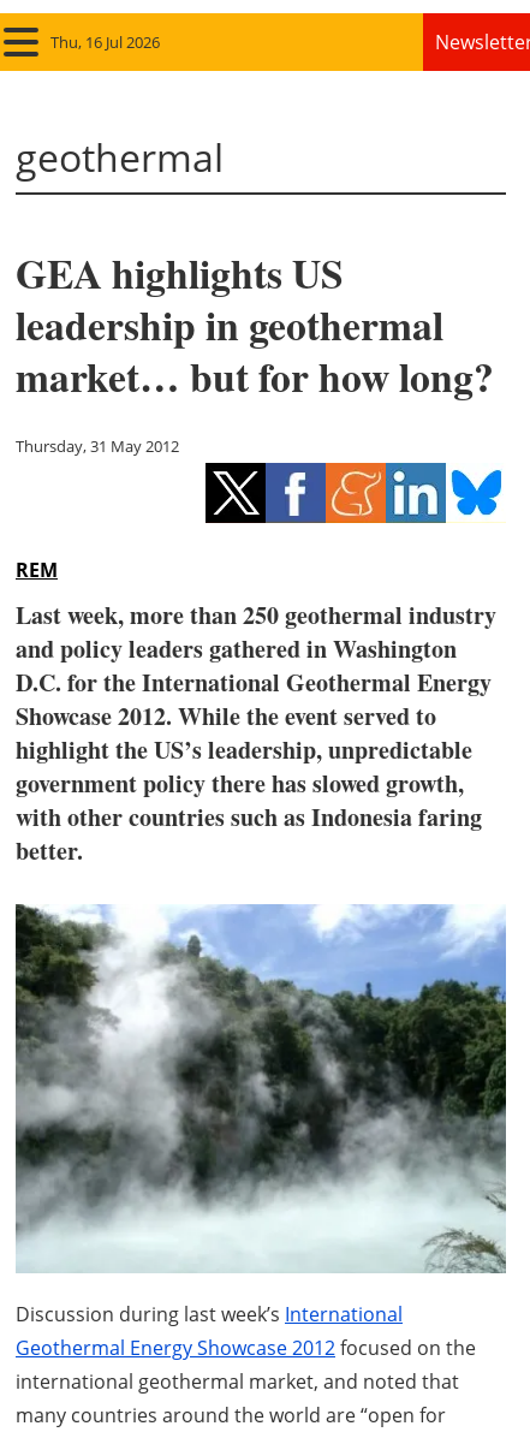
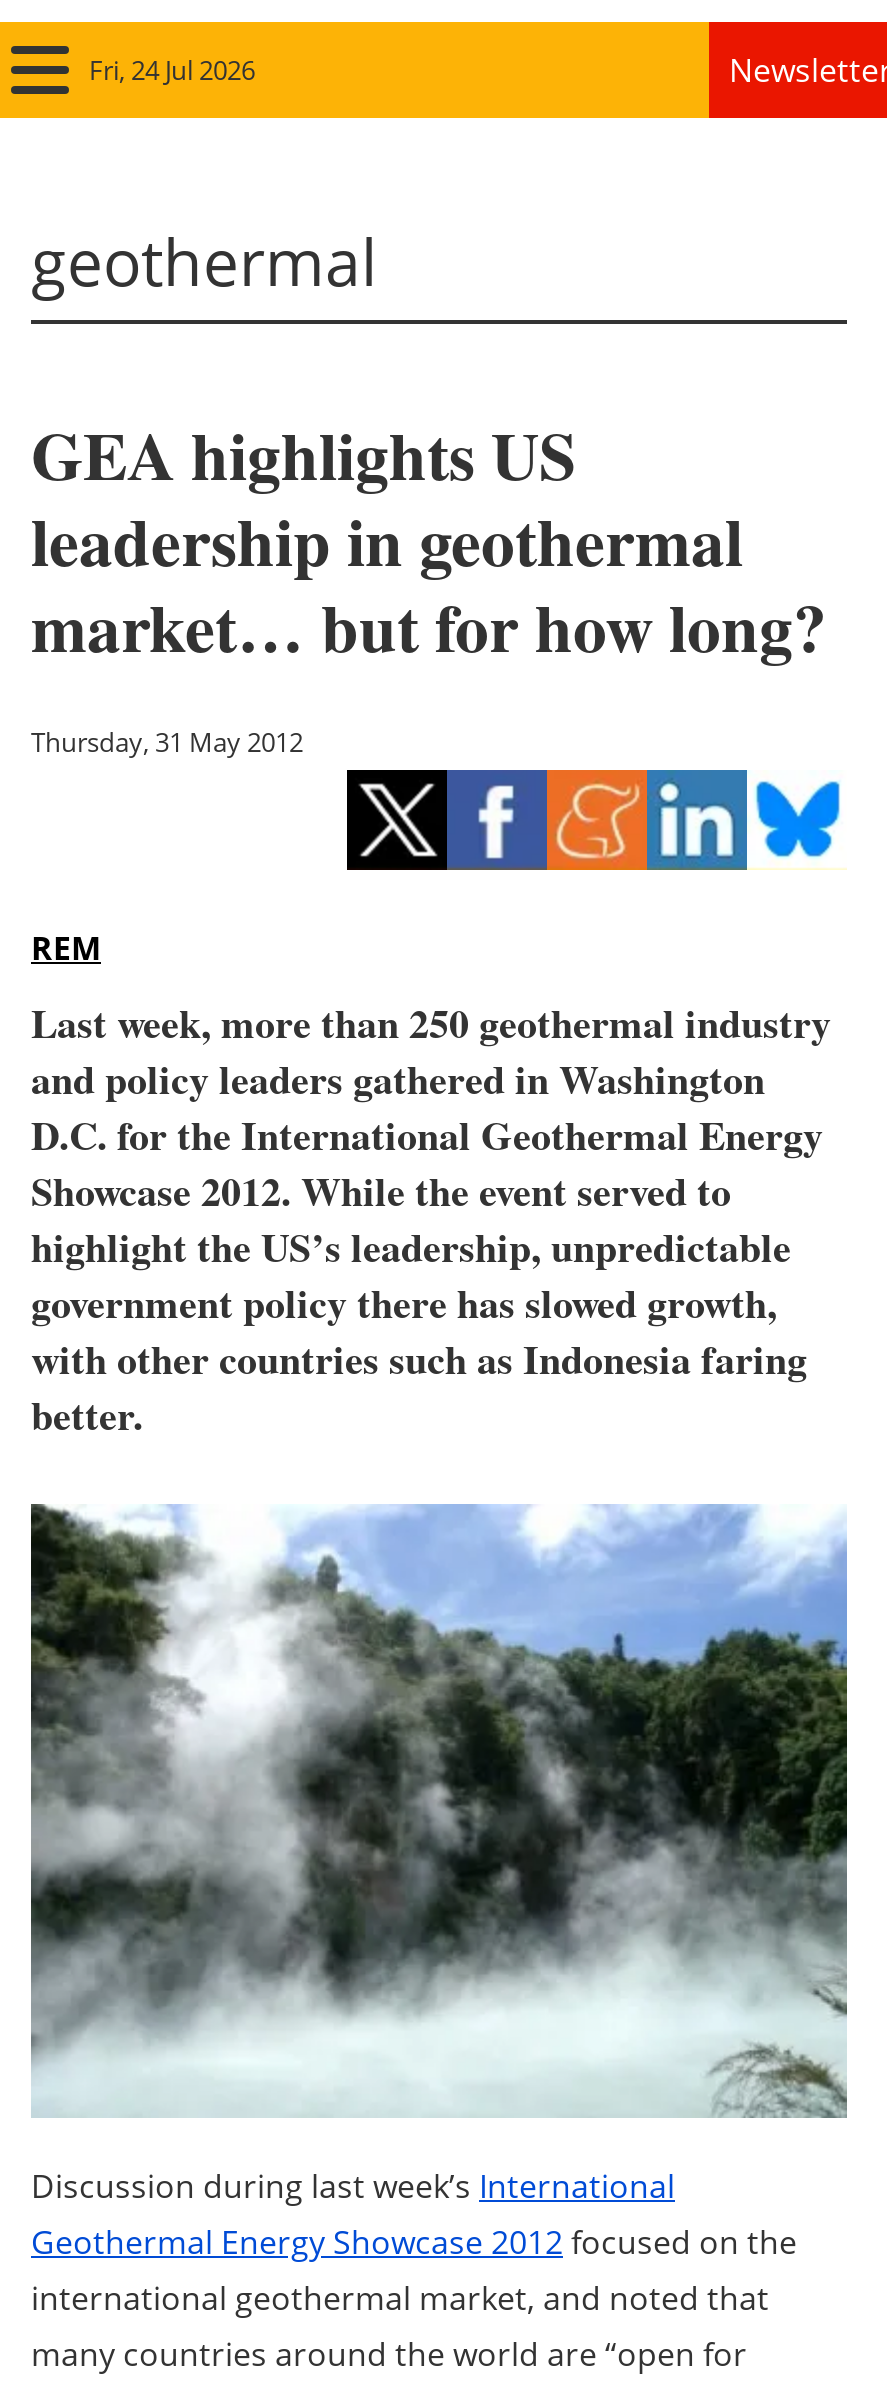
[50,32,160,53] Thu, 16 Jul 2026 -> [89,53,255,89] Fri, 24 Jul 2026

